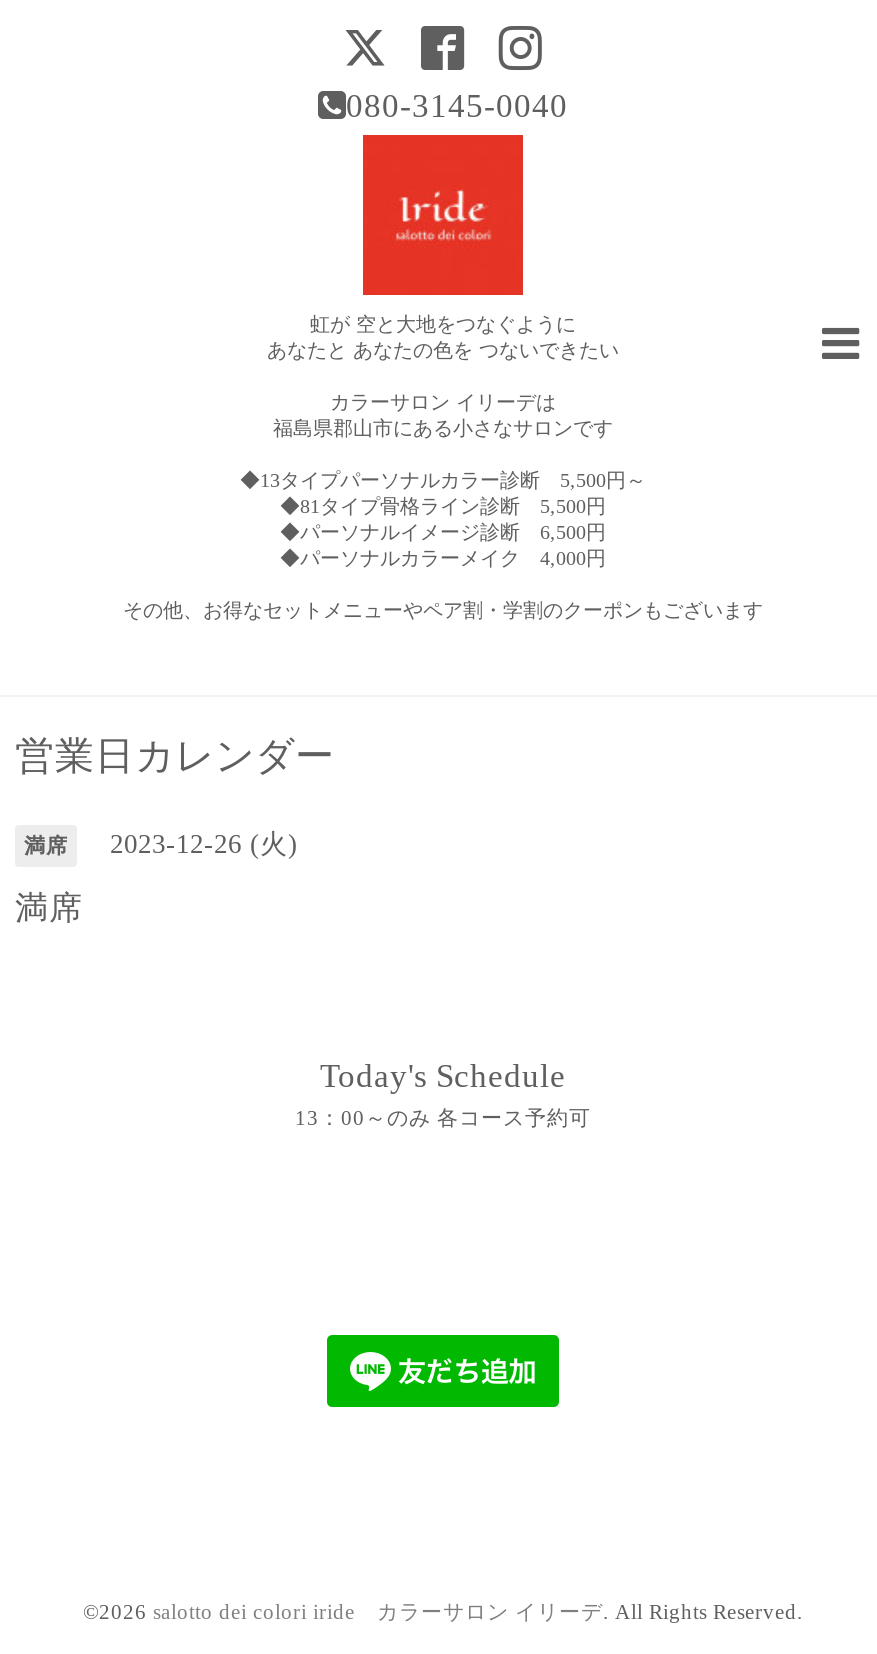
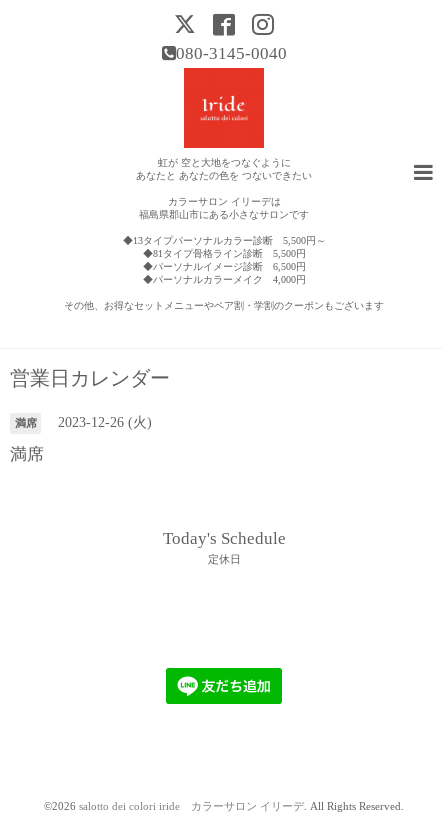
[295,1108,591,1130] 13：00～のみ 各コース予約可 -> [207,554,240,565] 定休日

